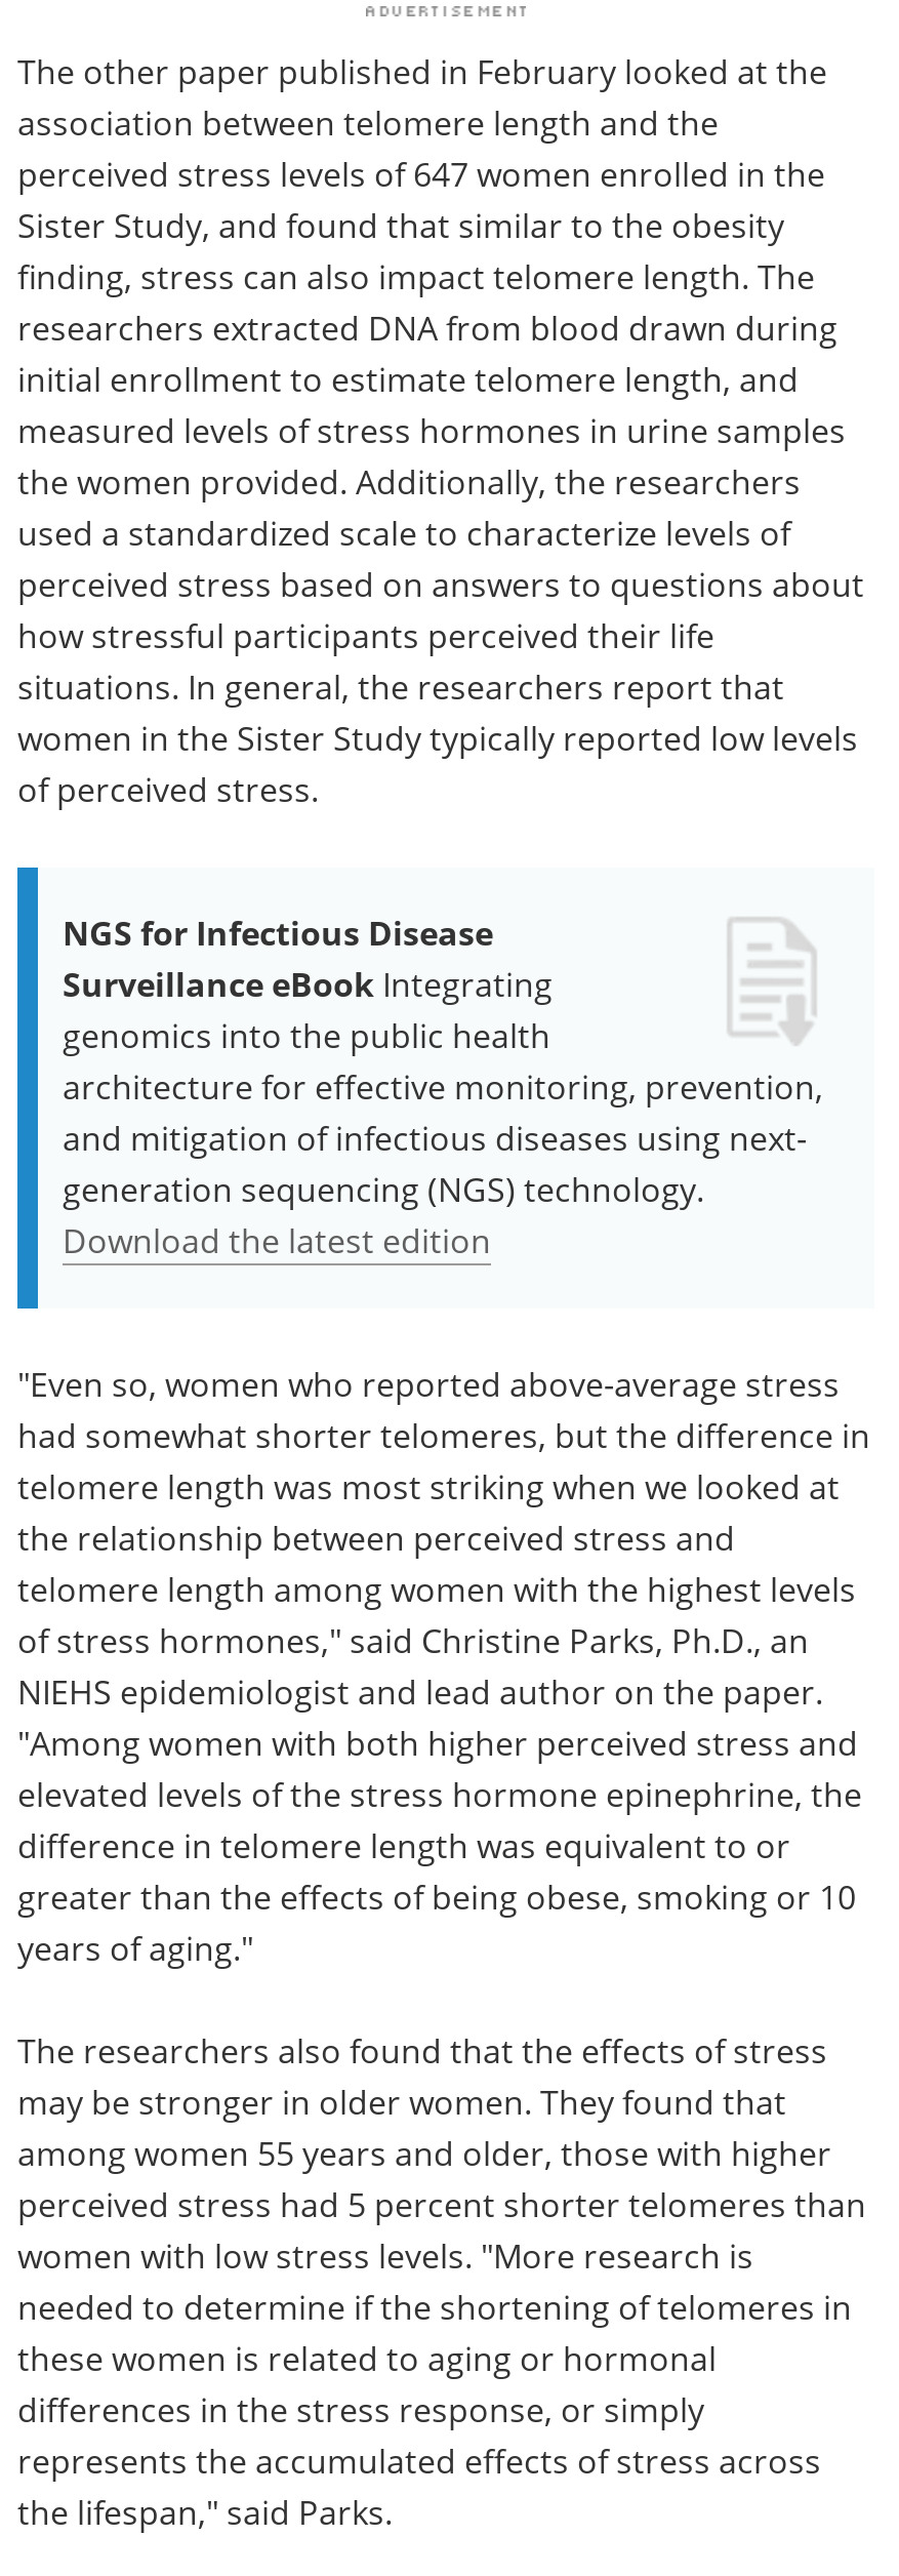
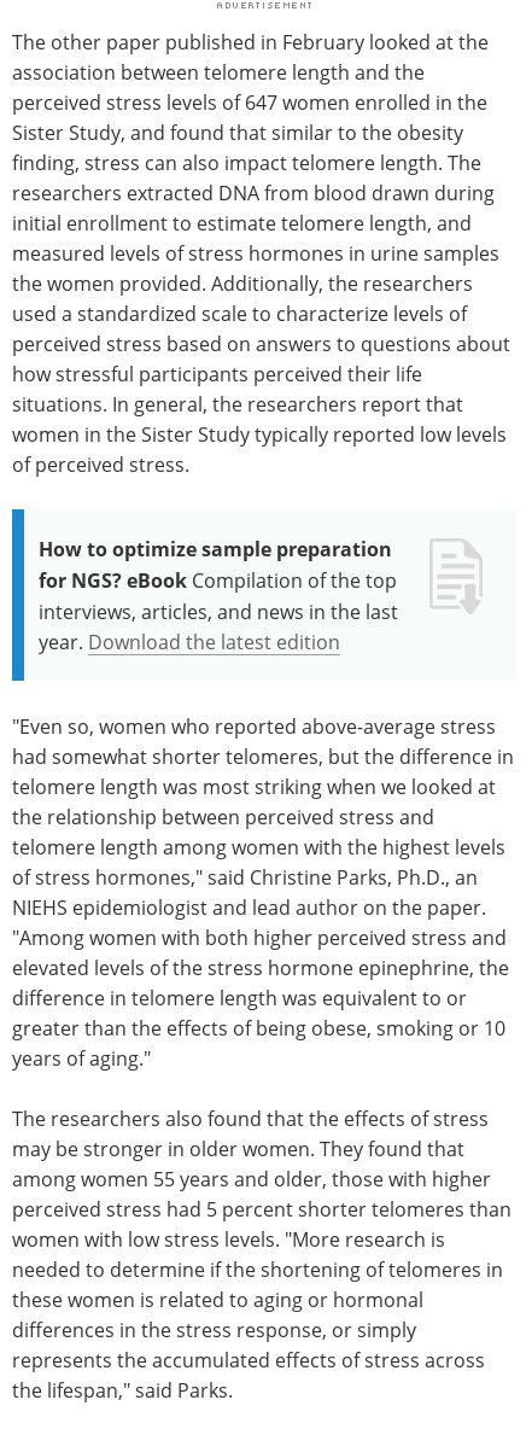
[63,910,823,1263] NGS for Infectious Disease | Surveillance eBook Integrating | genomics into the public health | architecture for effective monitoring, prevention, | and mitigation of infectious diseases using next- | generation sequencing (NGS) technology. | Download the latest edition -> [39,536,398,654] How to optimize sample preparation | for NGS? eBook Compilation of the top | interviews, articles, and news in the last | year. Download the latest edition

